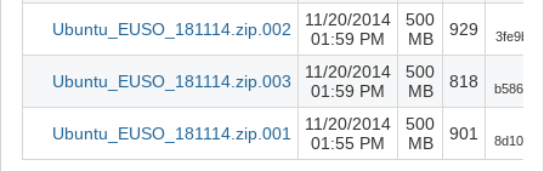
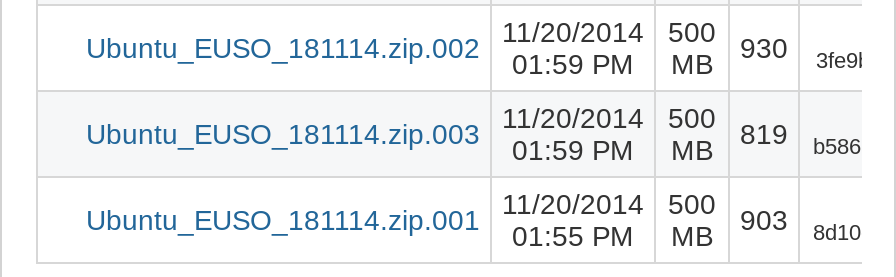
[449,20,478,39] 929 -> [740,33,788,65] 930
[449,72,478,91] 818 -> [740,119,788,151] 819
[449,124,478,143] 901 -> [740,205,788,237] 903

